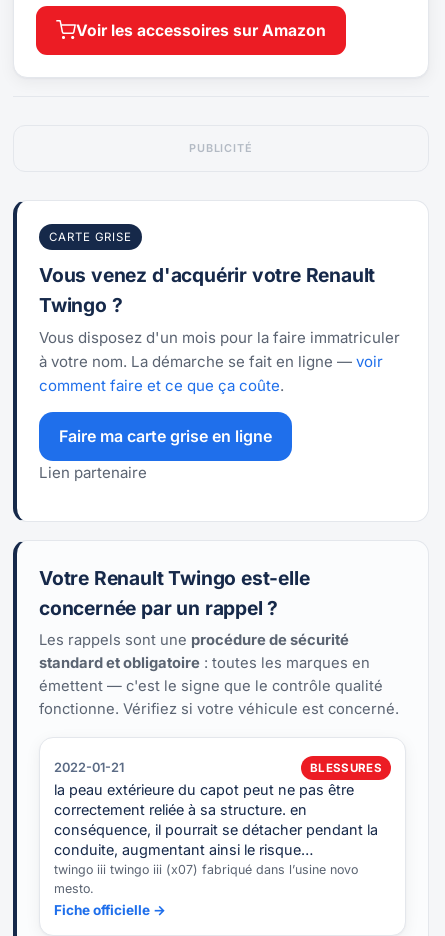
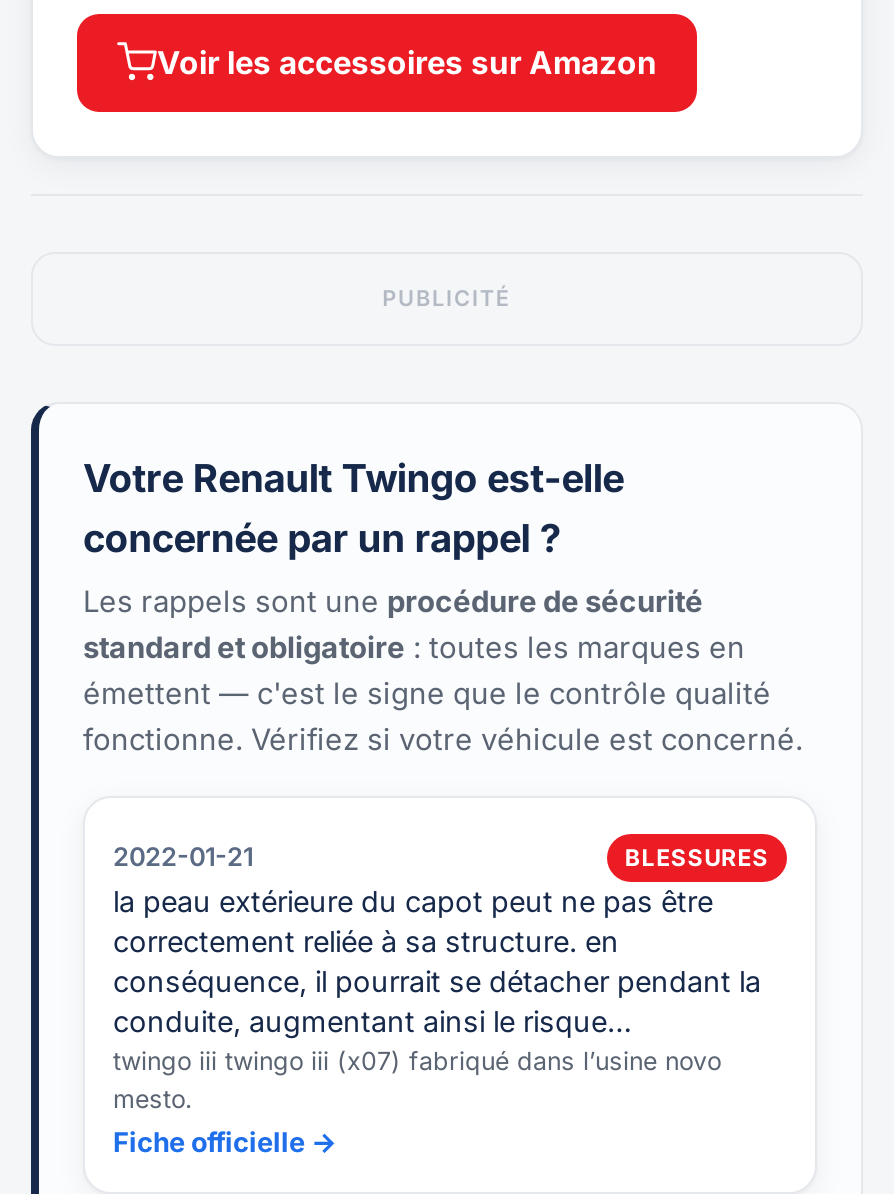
[39,229,400,481] CARTE GRISE | Vous venez d'acquérir votre Renault | Twingo ? | Vous disposez d'un mois pour la faire immatriculer | à votre nom. La démarche se fait en ligne — voir | comment faire et ce que ça coûte. | Faire ma carte grise en ligne | Lien partenaire -> none

